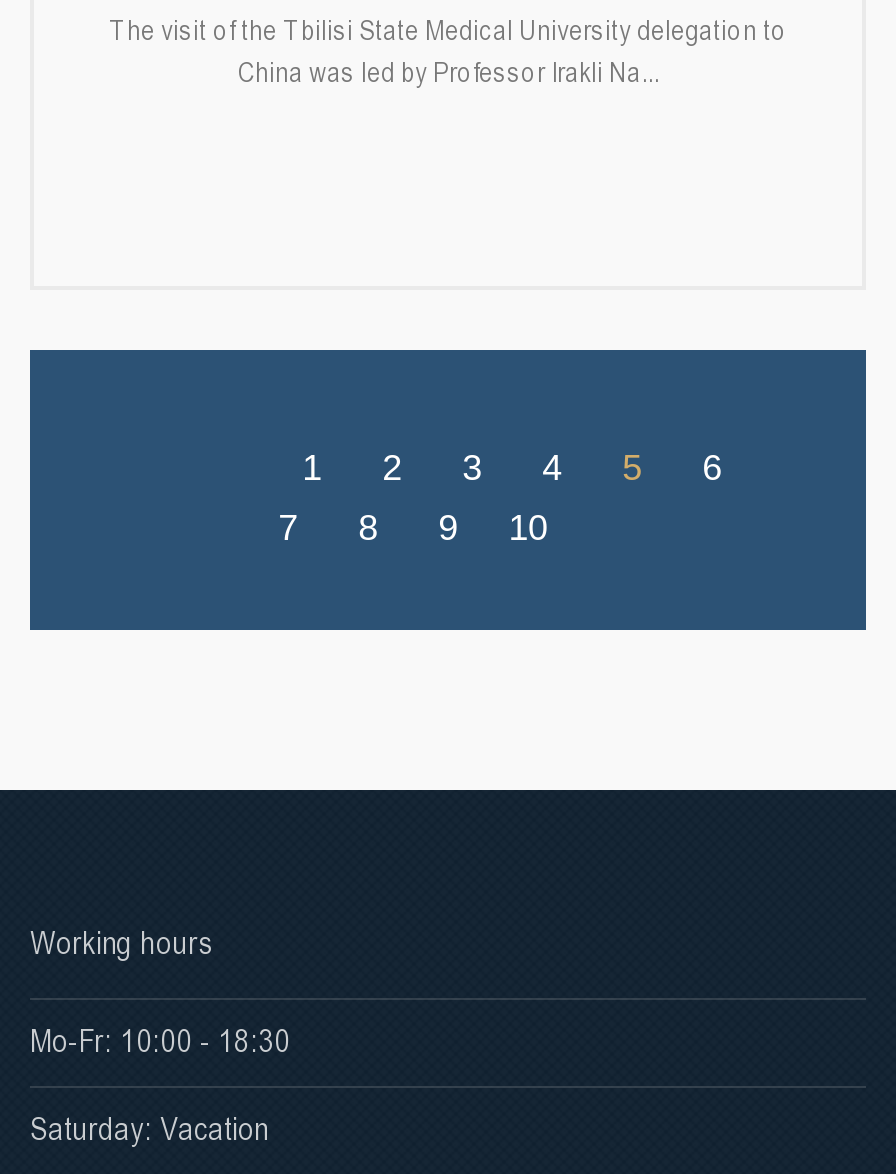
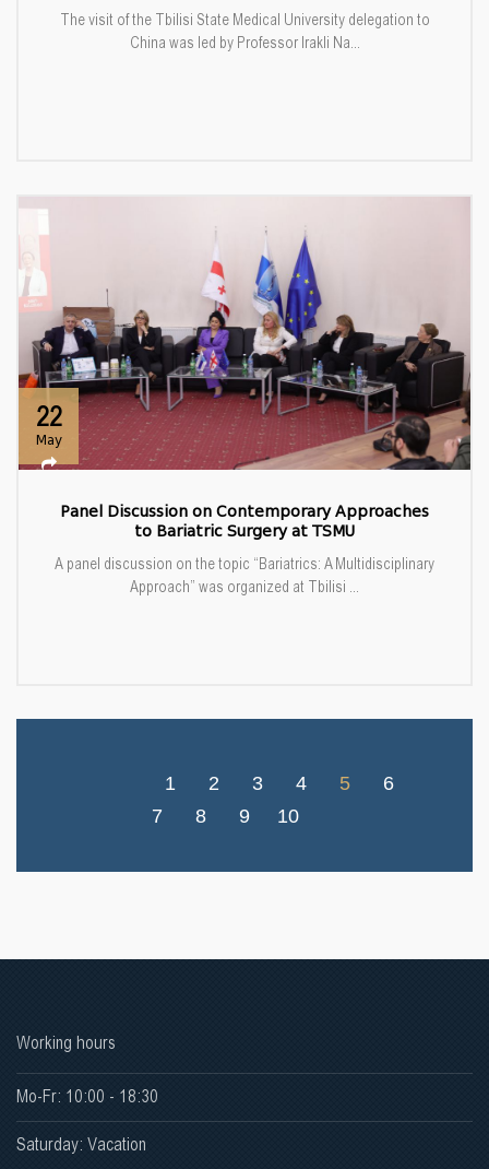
none -> [17,197,472,471] [image] | 22 | May
none -> [55,503,434,595] Panel Discussion on Contemporary Approaches | to Bariatric Surgery at TSMU | A panel discussion on the topic “Bariatrics: A Multidisciplinary | Approach” was organized at Tbilisi ...

